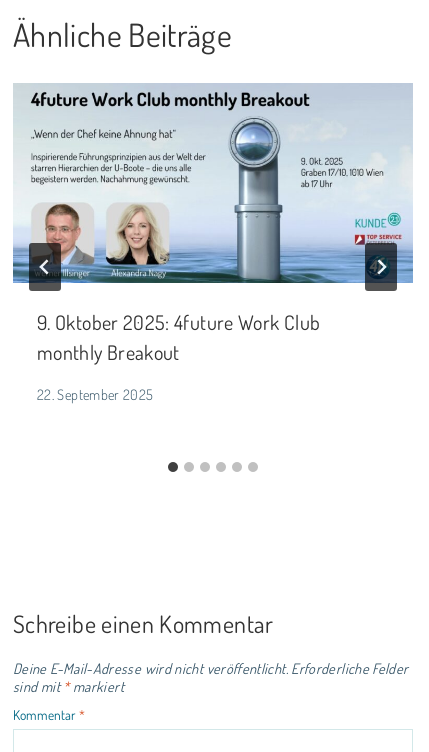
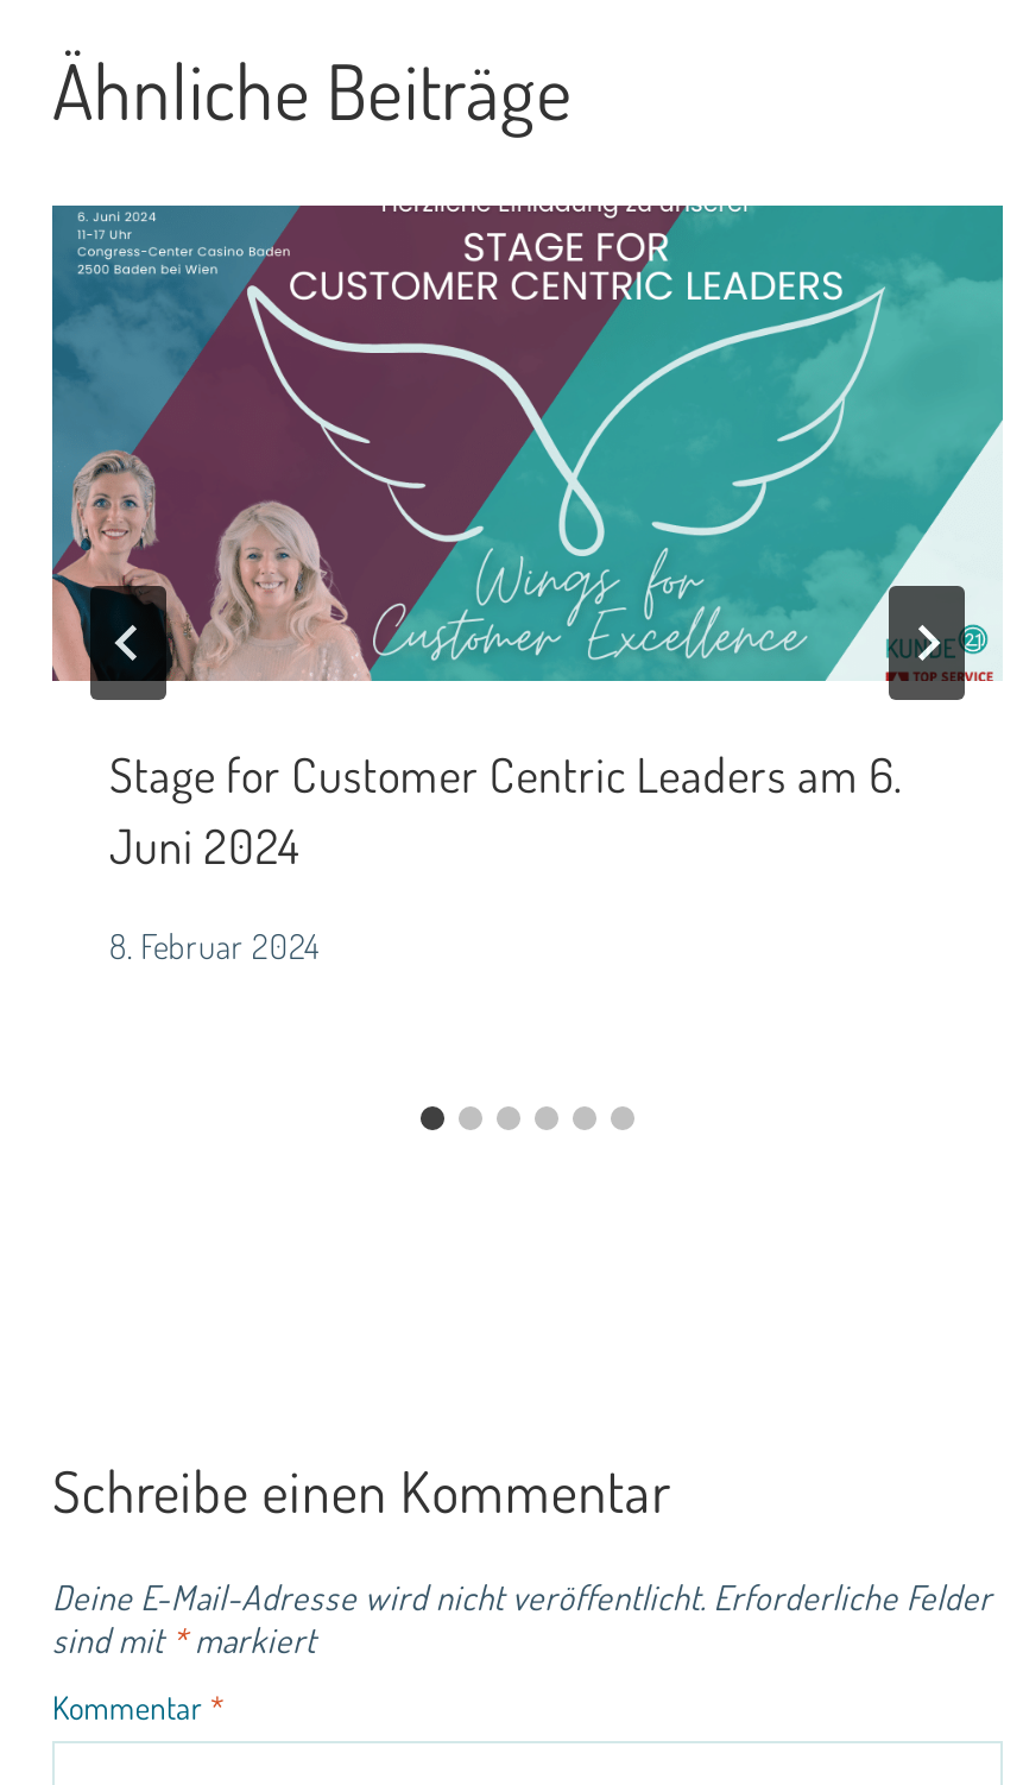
[12,83,414,365] [image] | 9. Oktober 2025: 4future Work Club | monthly Breakout -> [50,203,1005,876] [image] | Stage for Customer Centric Leaders am 6. | Juni 2024
[37,385,153,403] 22. September 2025 -> [109,924,319,967] 8. Februar 2024

